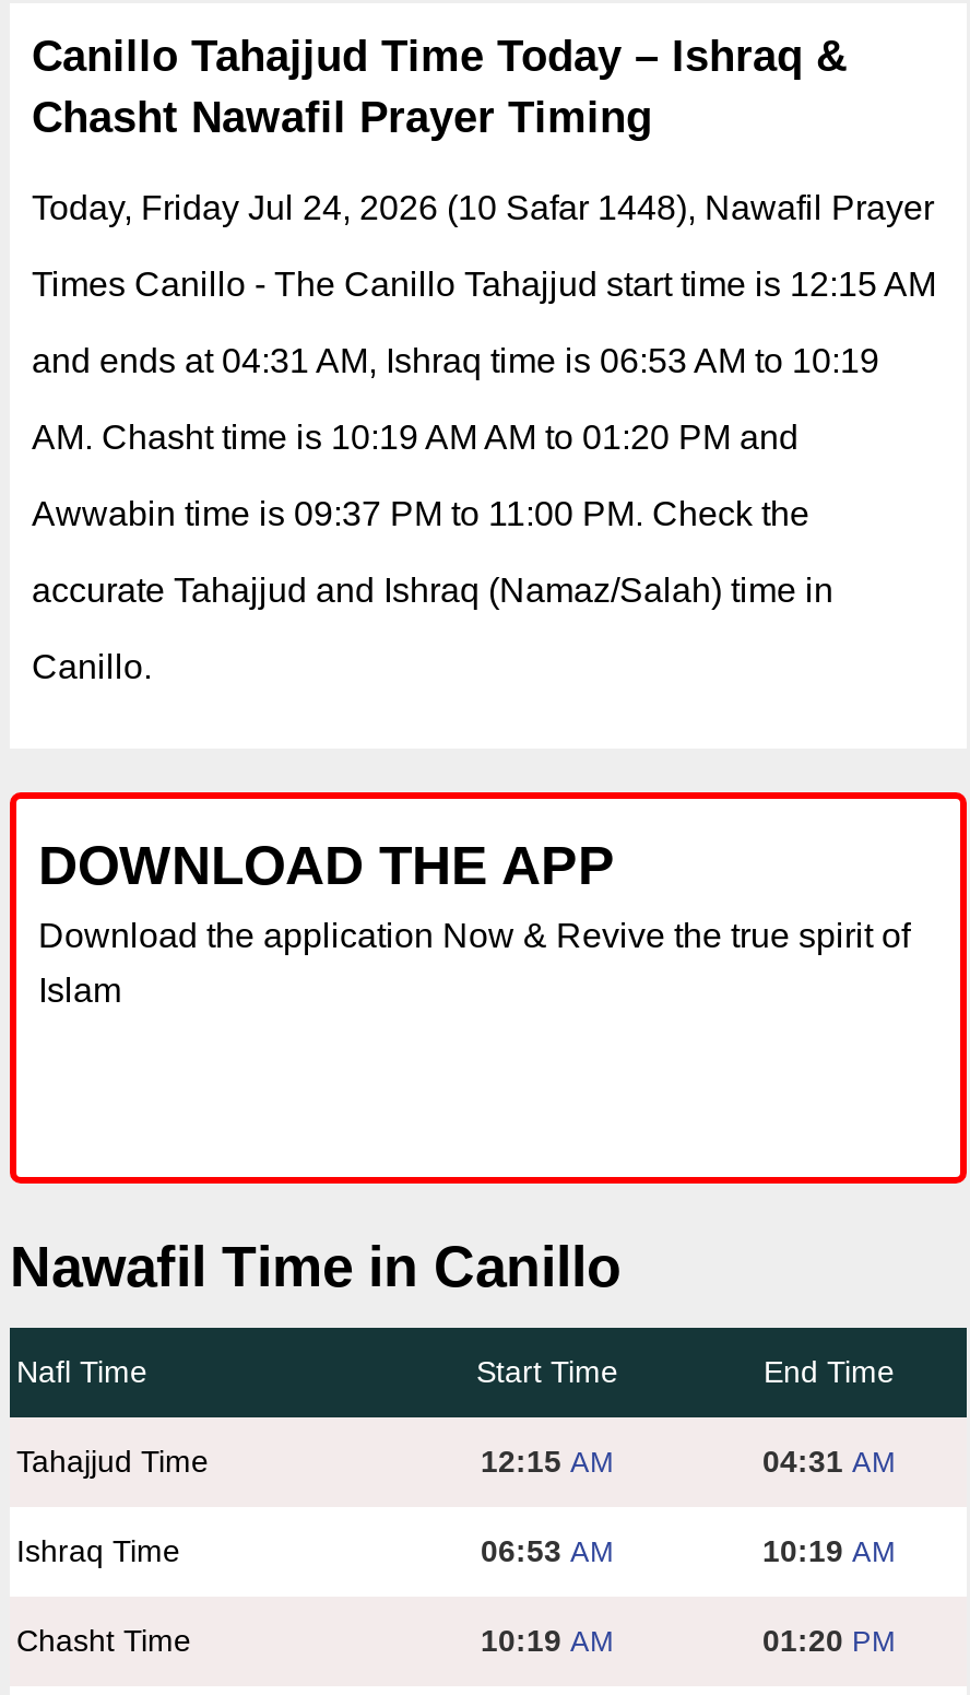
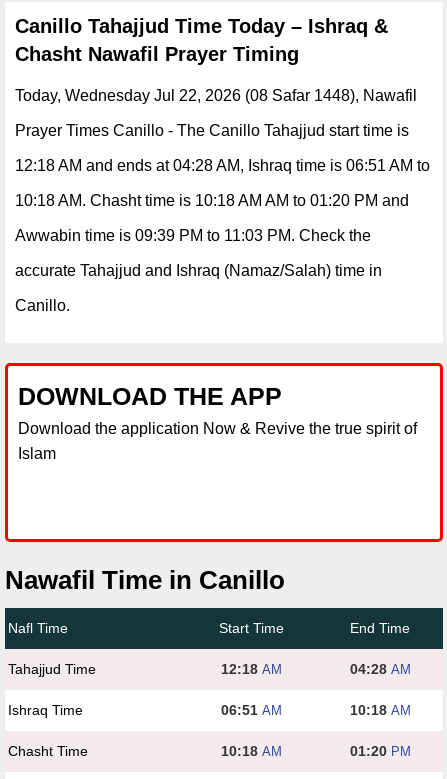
[32,189,934,226] Today, Friday Jul 24, 2026 (10 Safar 1448), Nawafil Prayer -> [15,87,417,104] Today, Wednesday Jul 22, 2026 (08 Safar 1448), Nawafil
[32,266,936,303] Times Canillo - The Canillo Tahajjud start time is 12:15 AM -> [15,122,409,139] Prayer Times Canillo - The Canillo Tahajjud start time is
[32,342,879,379] and ends at 04:31 AM, Ishraq time is 06:53 AM to 10:19 -> [15,157,430,174] 12:18 AM and ends at 04:28 AM, Ishraq time is 06:51 AM to
[32,419,799,456] AM. Chasht time is 10:19 AM AM to 01:20 PM and -> [15,192,409,209] 10:18 AM. Chasht time is 10:18 AM AM to 01:20 PM and
[32,495,809,532] Awwabin time is 09:37 PM to 11:00 PM. Check the -> [15,227,371,244] Awwabin time is 09:39 PM to 11:03 PM. Check the
[481,1444,614,1479] 12:15 AM -> [220,661,281,677] 12:18 AM
[762,1444,896,1479] 04:31 AM -> [349,661,410,677] 04:28 AM
[481,1533,614,1568] 06:53 AM -> [220,702,281,718] 06:51 AM
[762,1533,896,1568] 10:19 AM -> [349,702,410,718] 10:18 AM
[481,1623,614,1658] 10:19 AM -> [220,743,281,759] 10:18 AM

